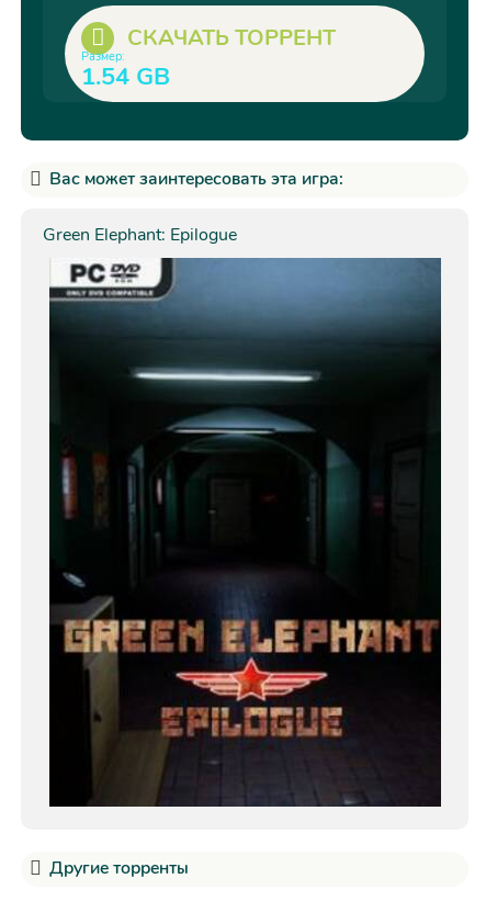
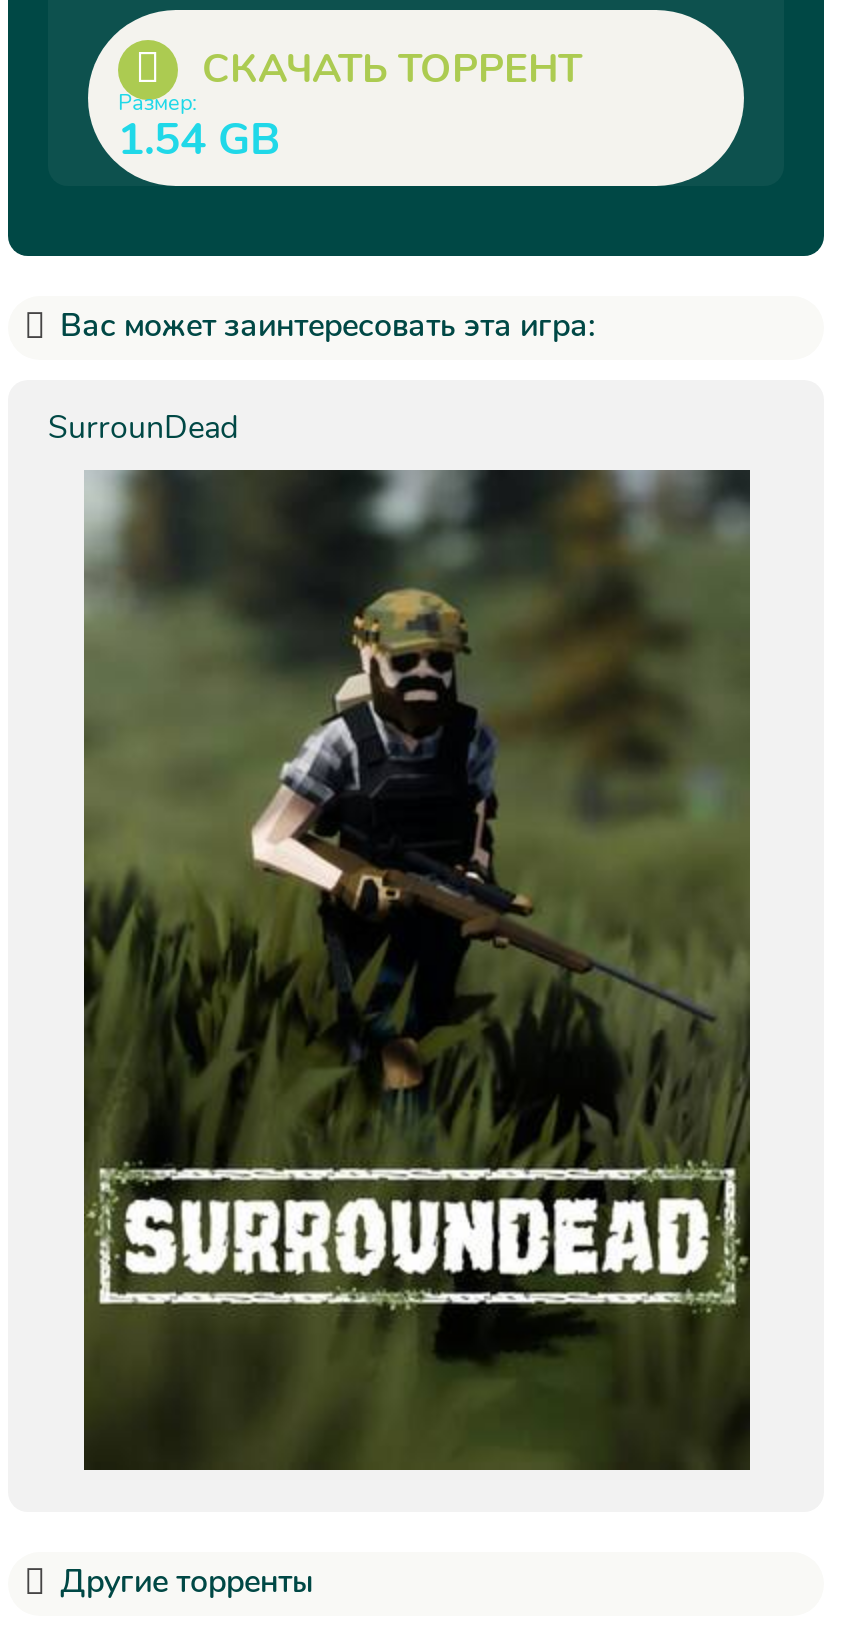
[43,222,237,246] Green Elephant: Epilogue -> [48,405,238,449] SurrounDead
[48,257,442,808] [image] -> [60,468,774,1470] [image]

